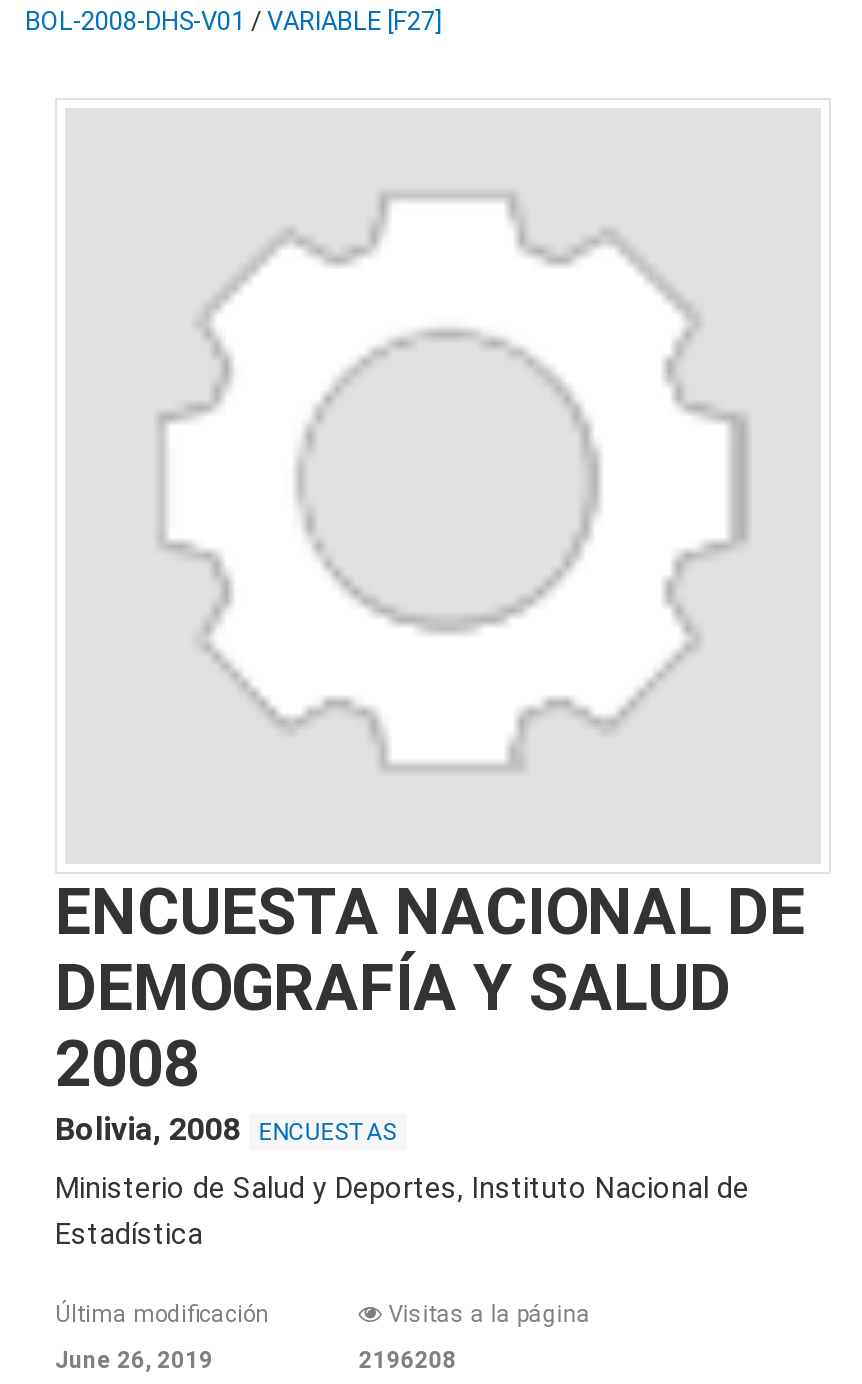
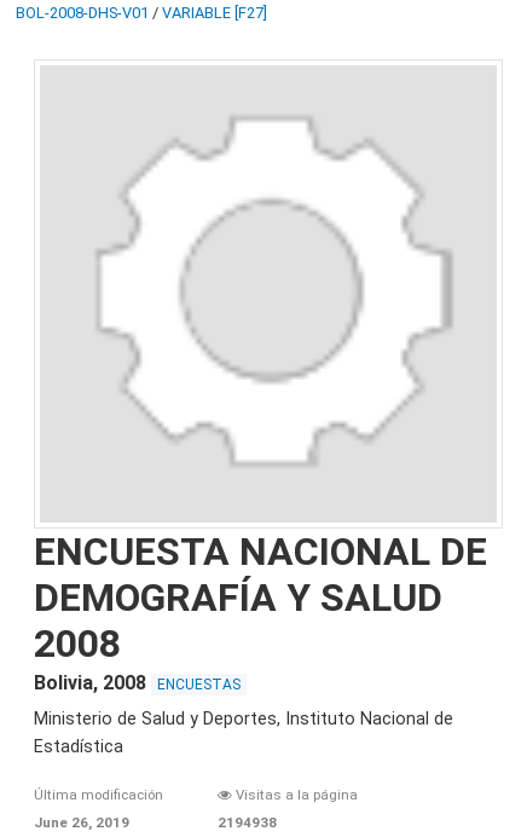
[359,1346,457,1374] 2196208 -> [217,814,277,831] 2194938

